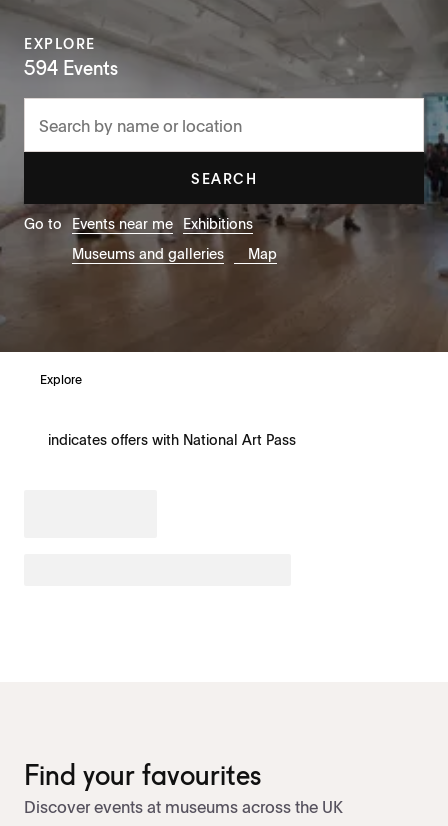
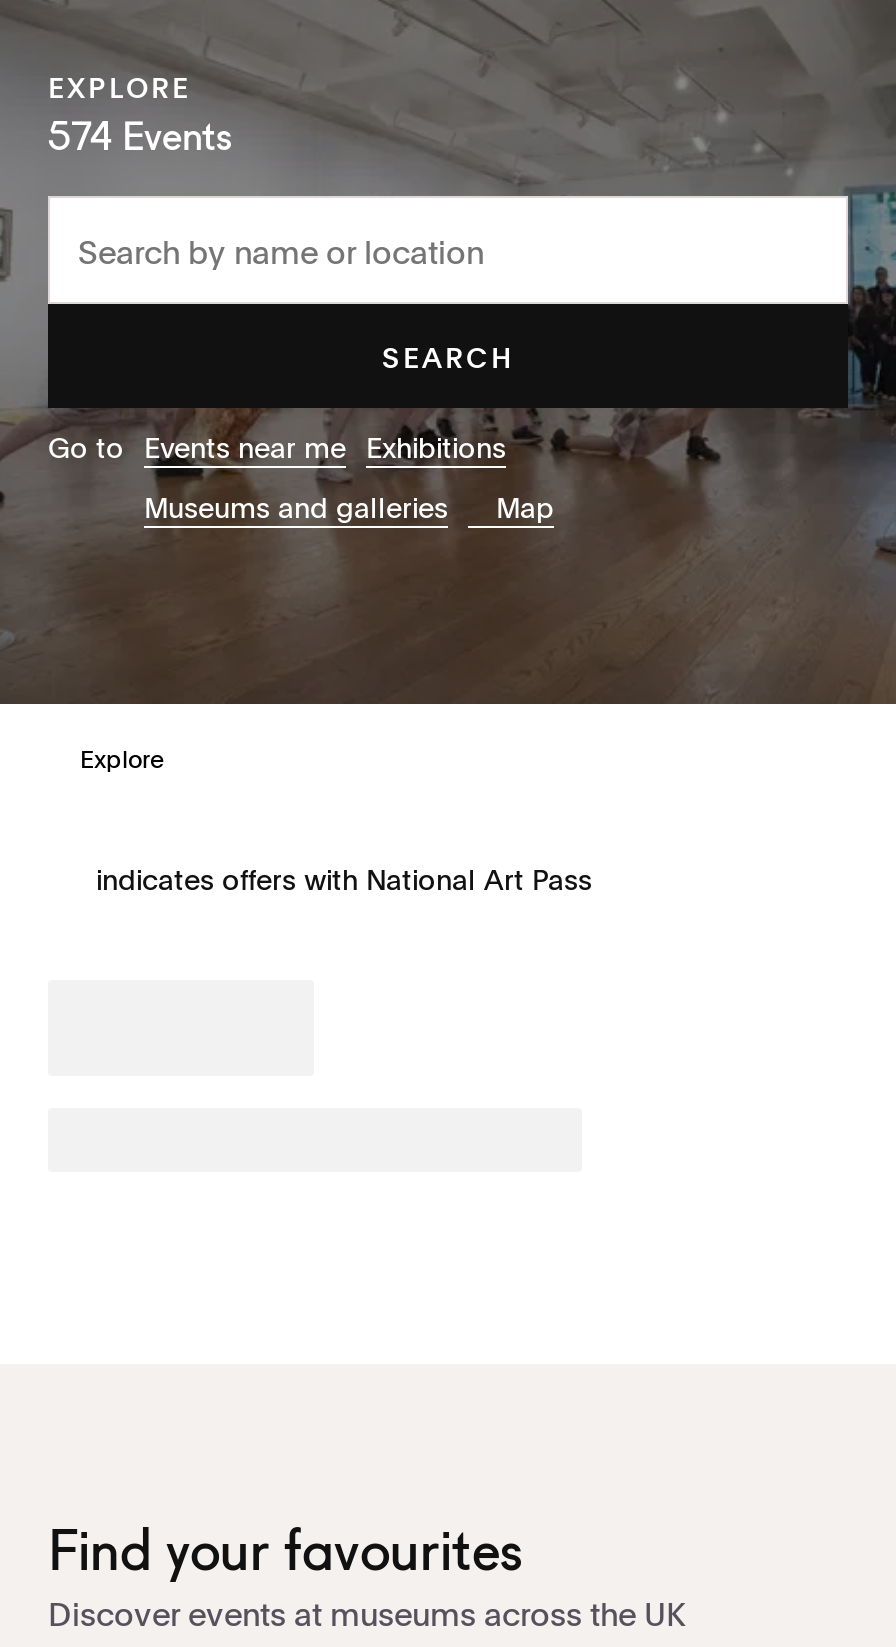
[24,60,118,80] 594 Events -> [48,120,232,160] 574 Events

